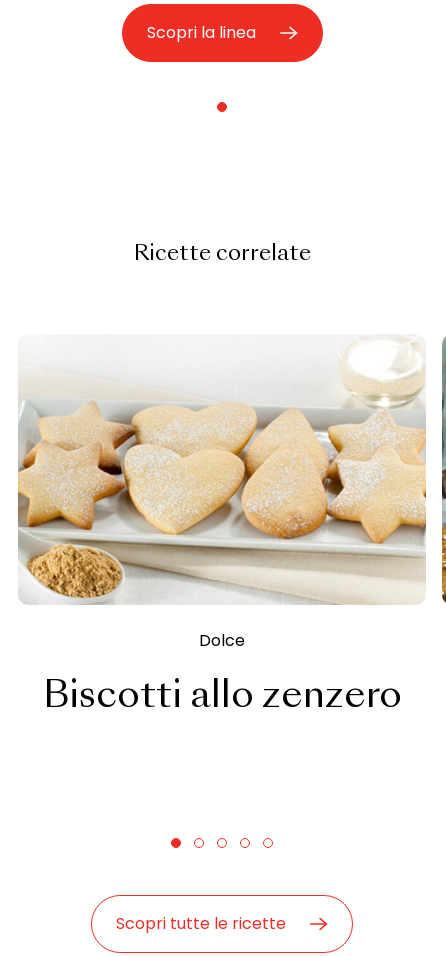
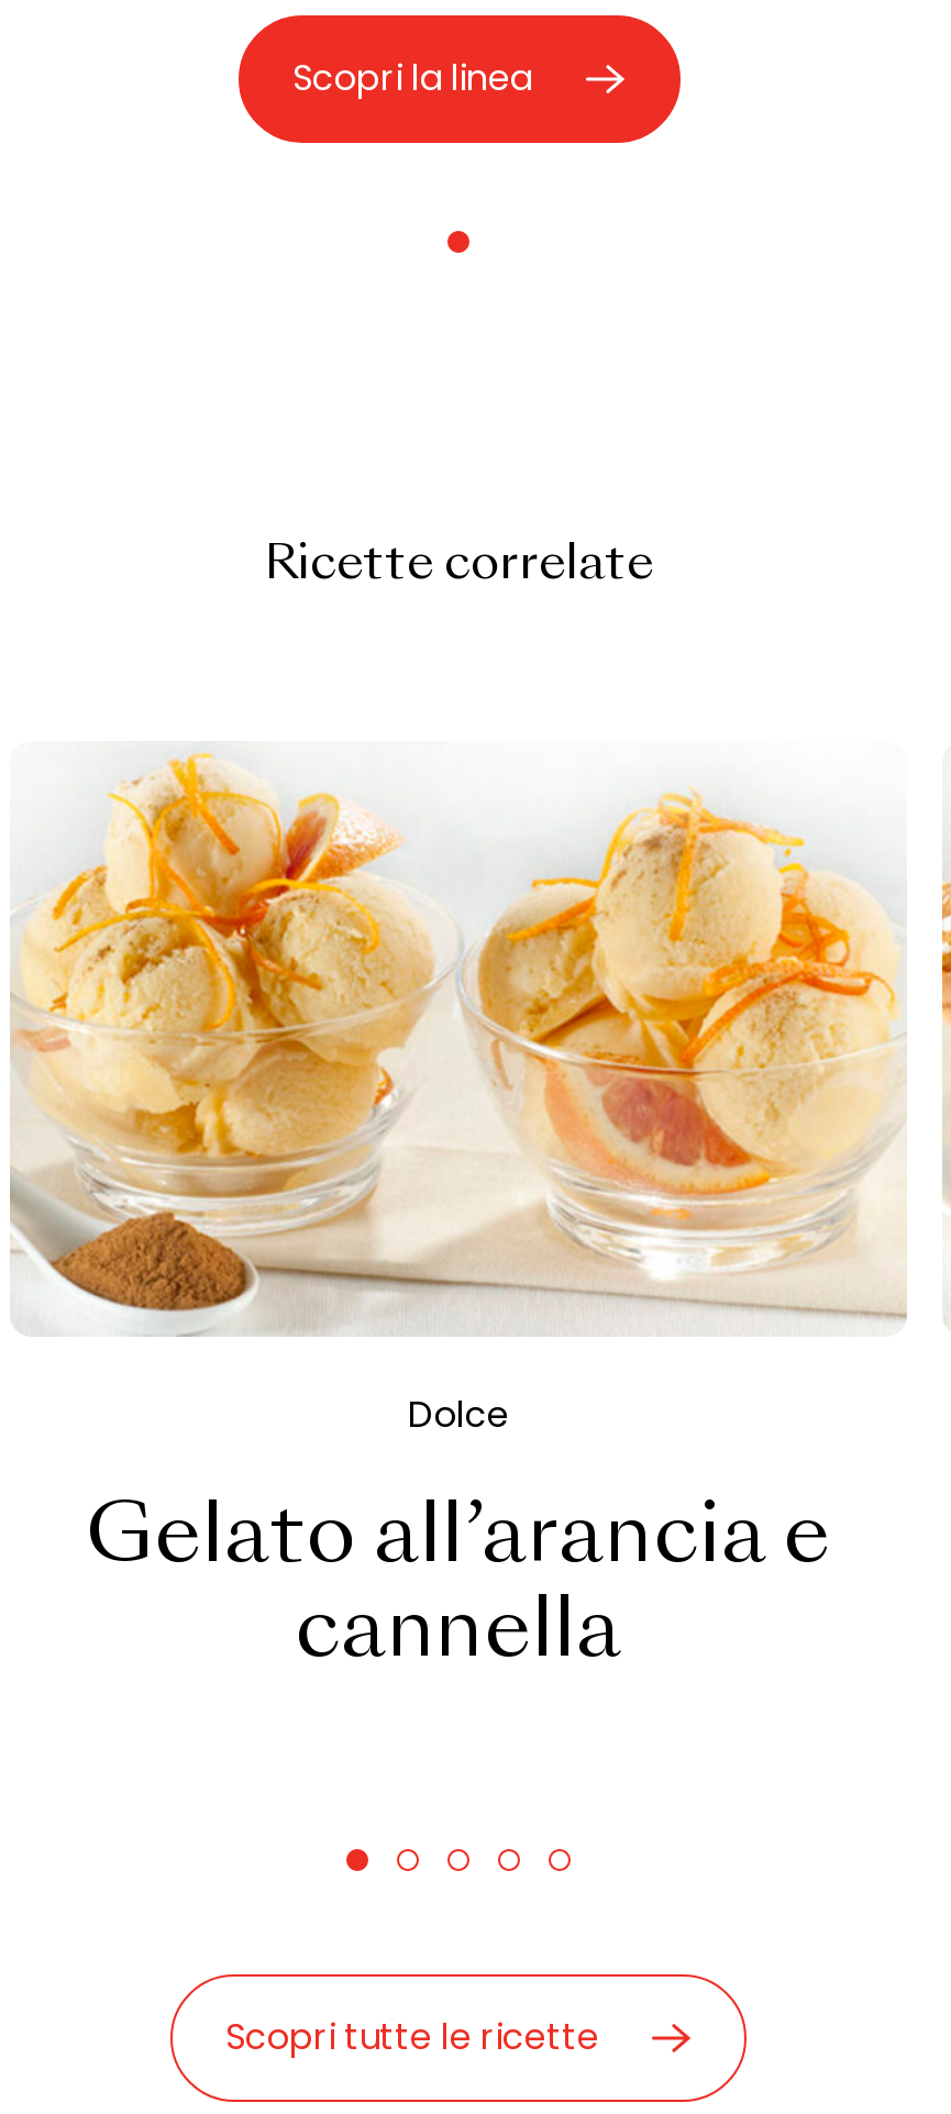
[18,338,427,605] [image] -> [12,750,907,1335] [image]
[42,680,401,716] Biscotti allo zenzero -> [86,1501,831,1675] Gelato all’arancia e | cannella

